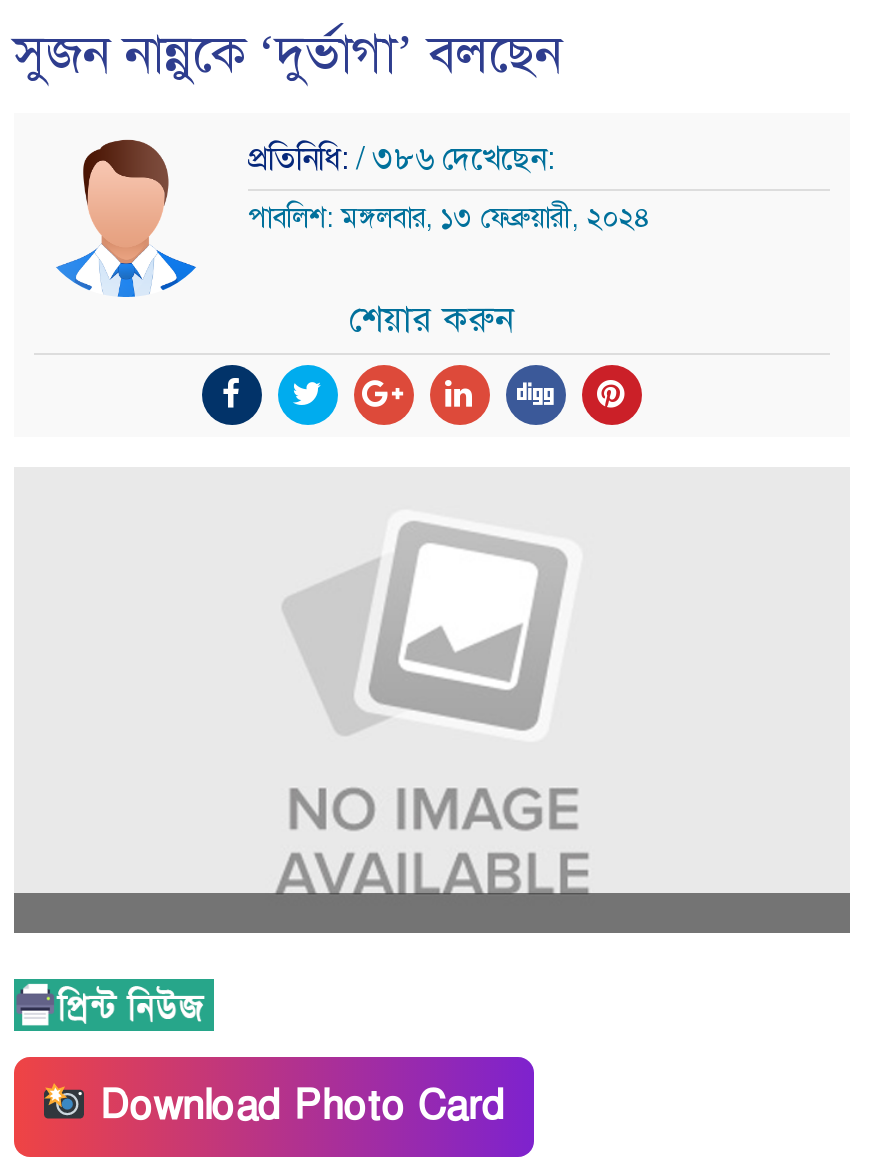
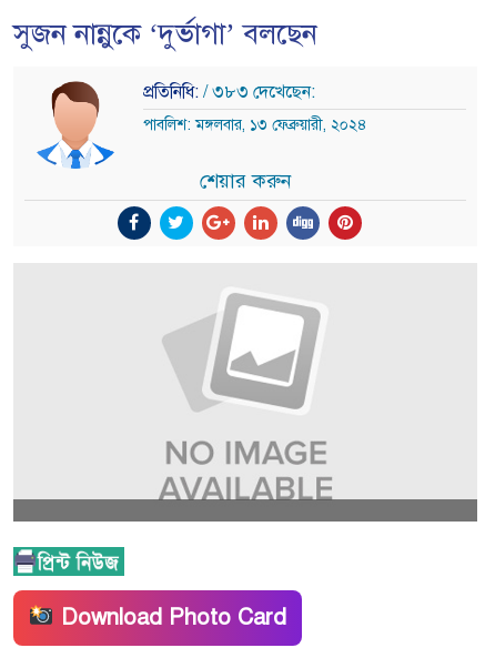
[248,139,554,179] প্রতিনিধি: / ৩৮৬ দেখেছেন: -> [143,81,315,103] প্রতিনিধি: / ৩৮৩ দেখেছেন:

